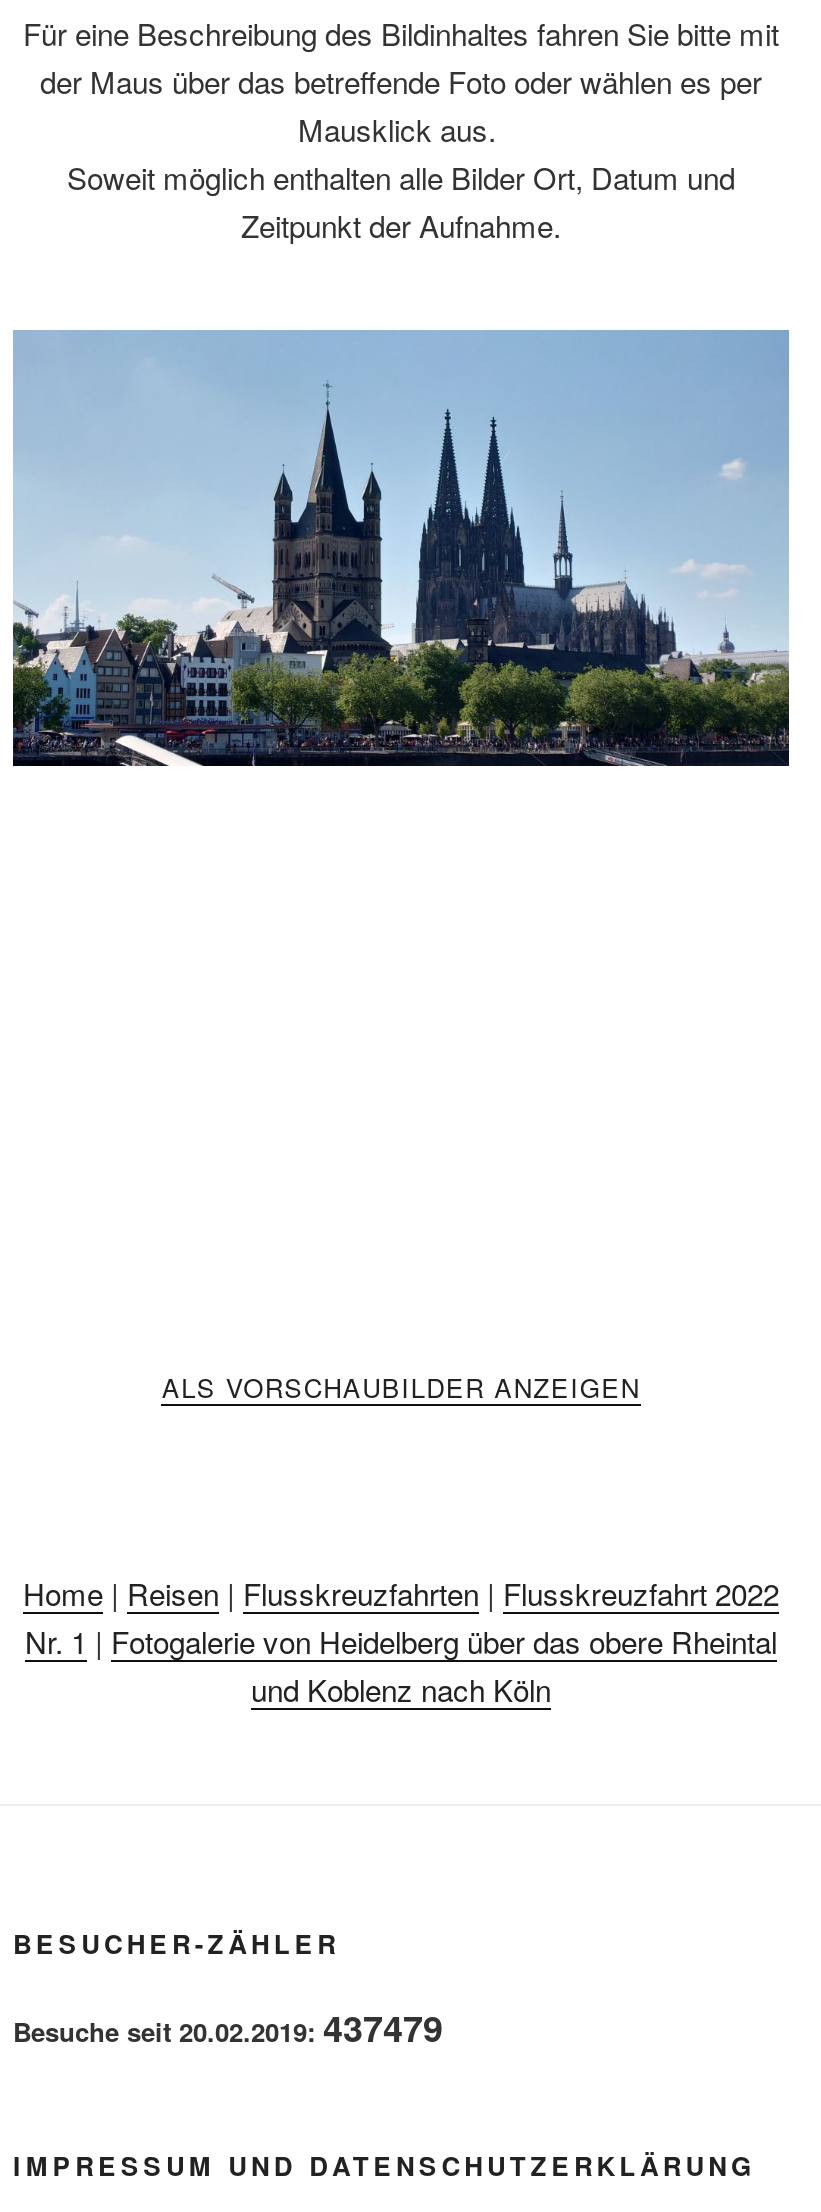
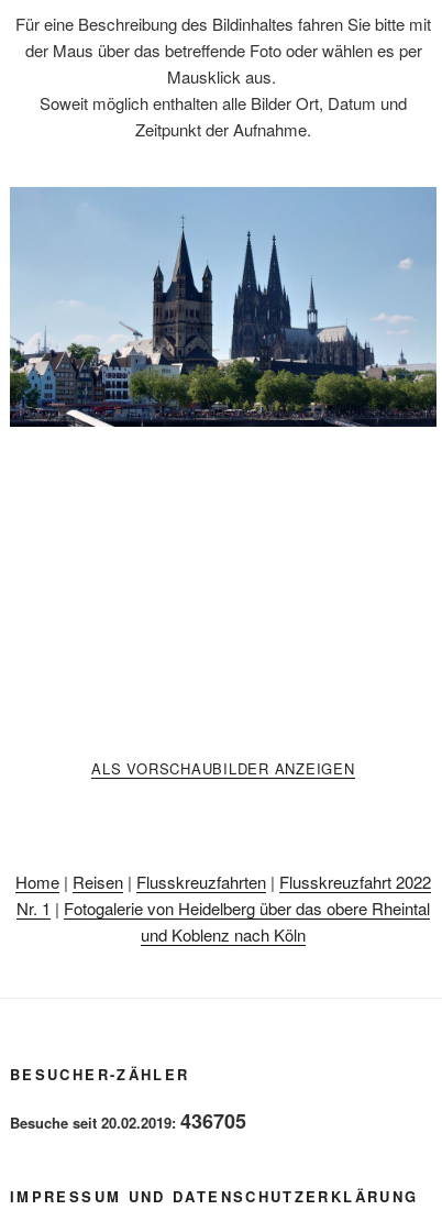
[13,2003,443,2055] Besuche seit 20.02.2019: 437479 -> [10,1107,246,1136] Besuche seit 20.02.2019: 436705

